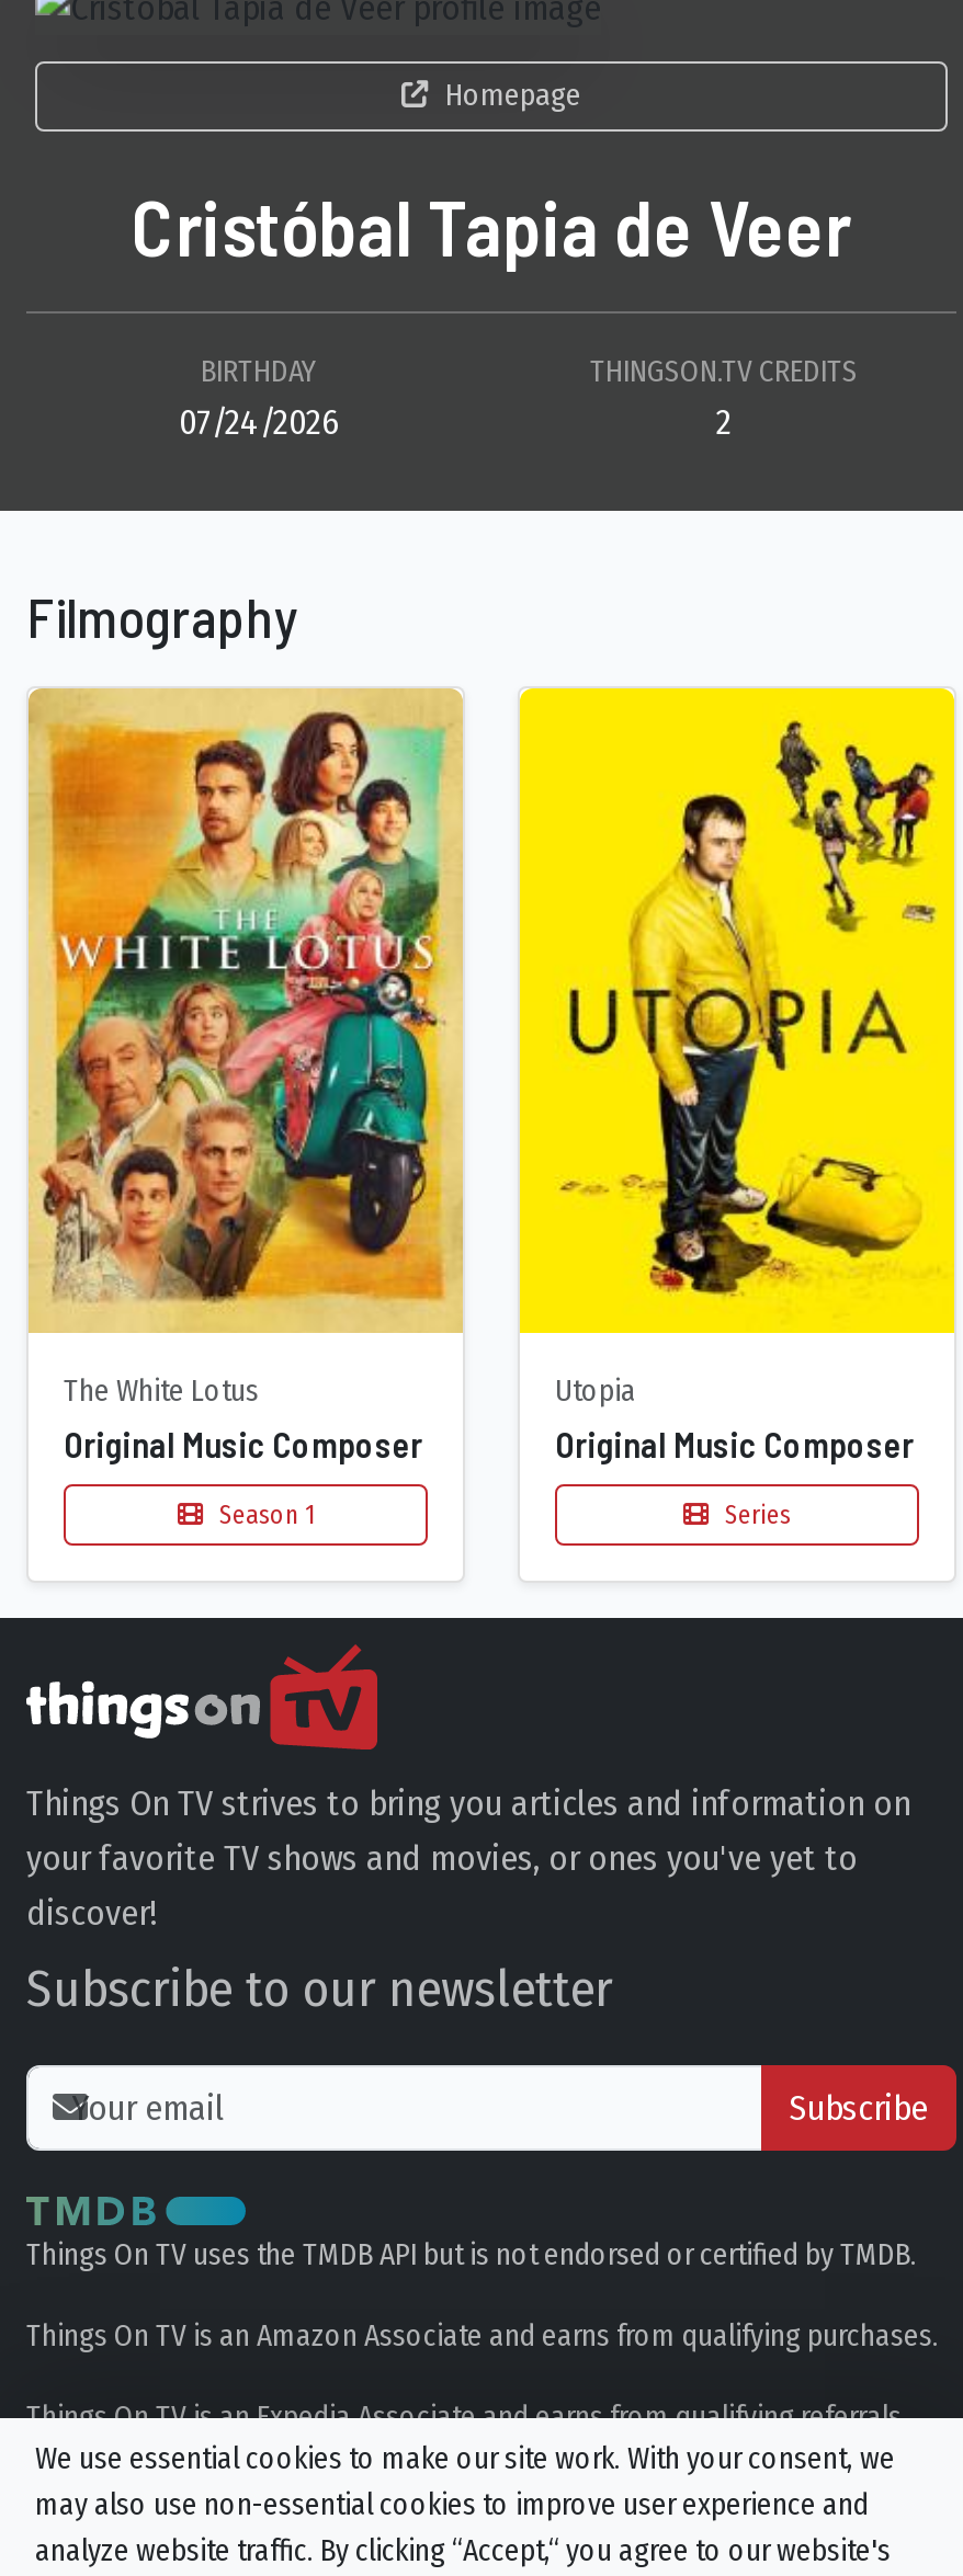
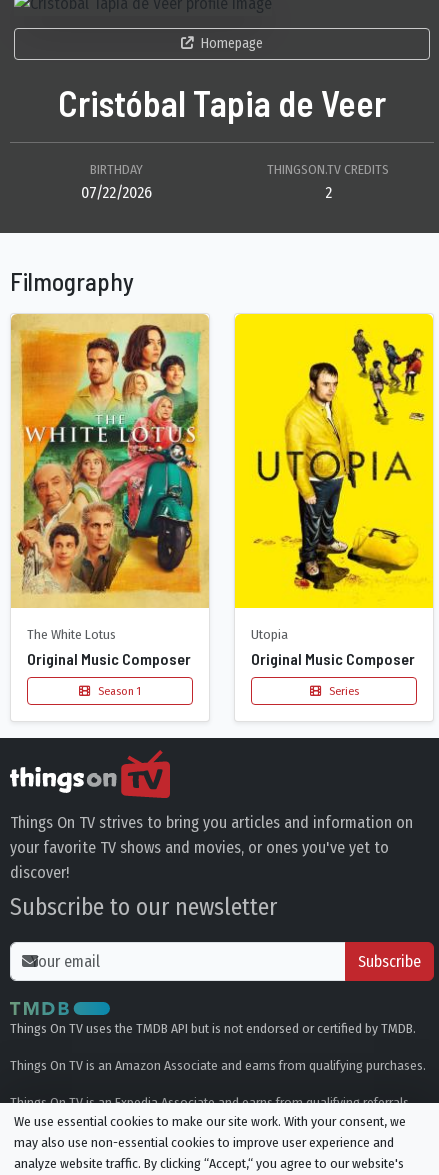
[179,402,339,444] 07/24/2026 -> [80,183,151,202] 07/22/2026

